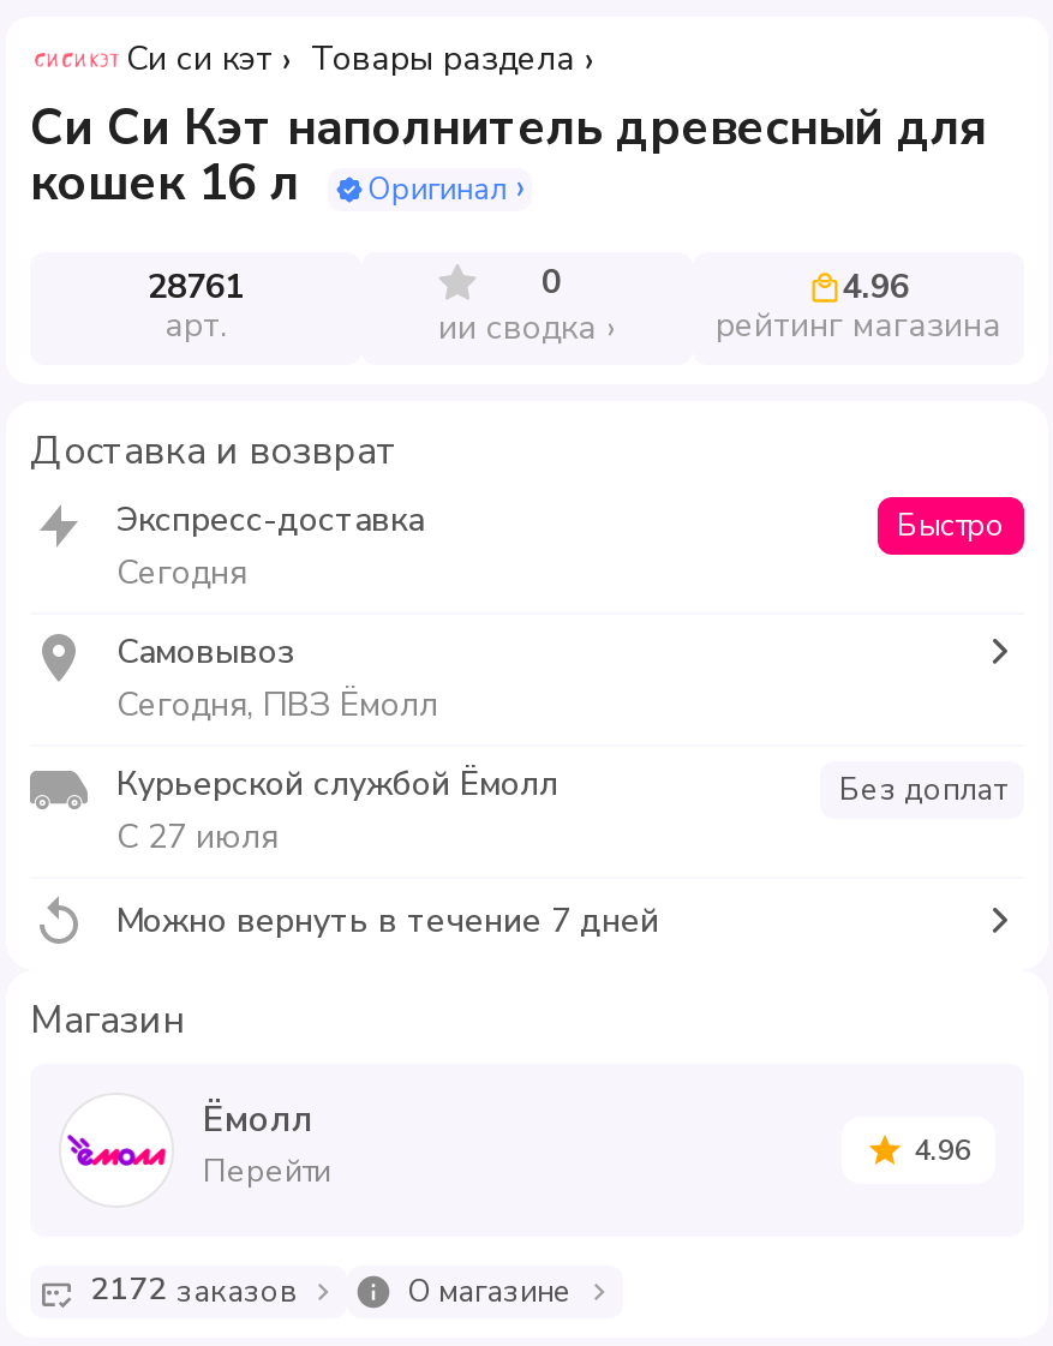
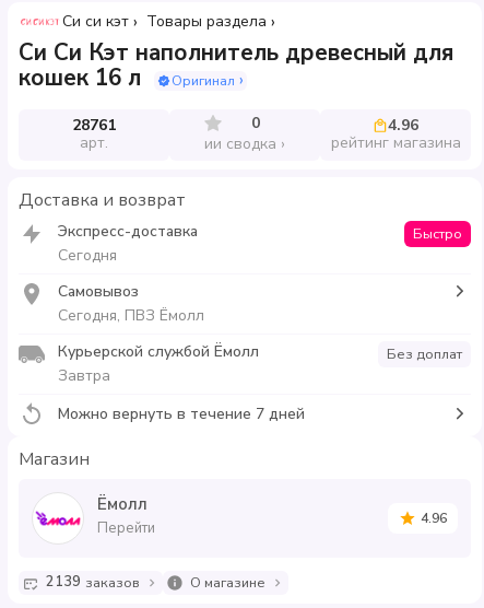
[116,814,277,859] С 27 июля -> [58,365,110,386] Завтра
[90,1269,297,1313] 2172 заказов -> [46,572,140,593] 2139 заказов

